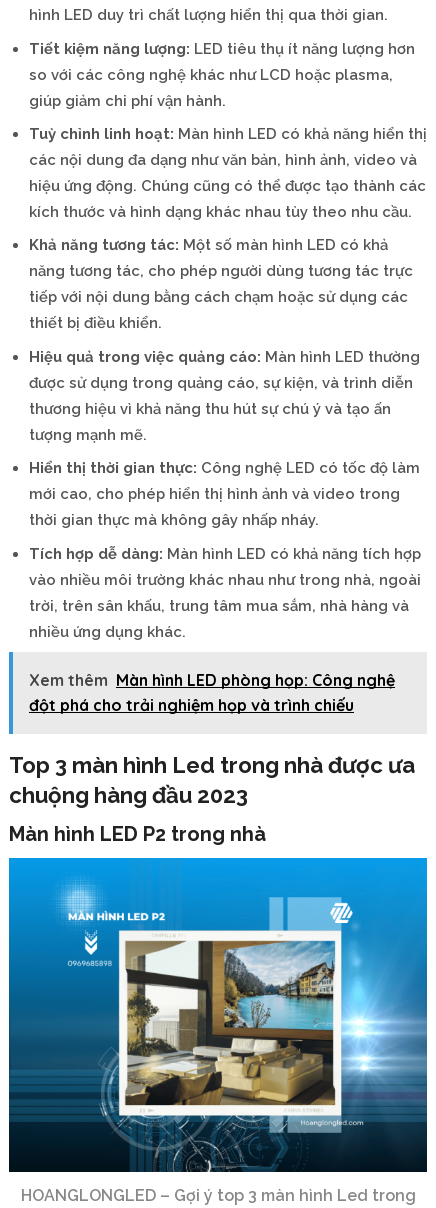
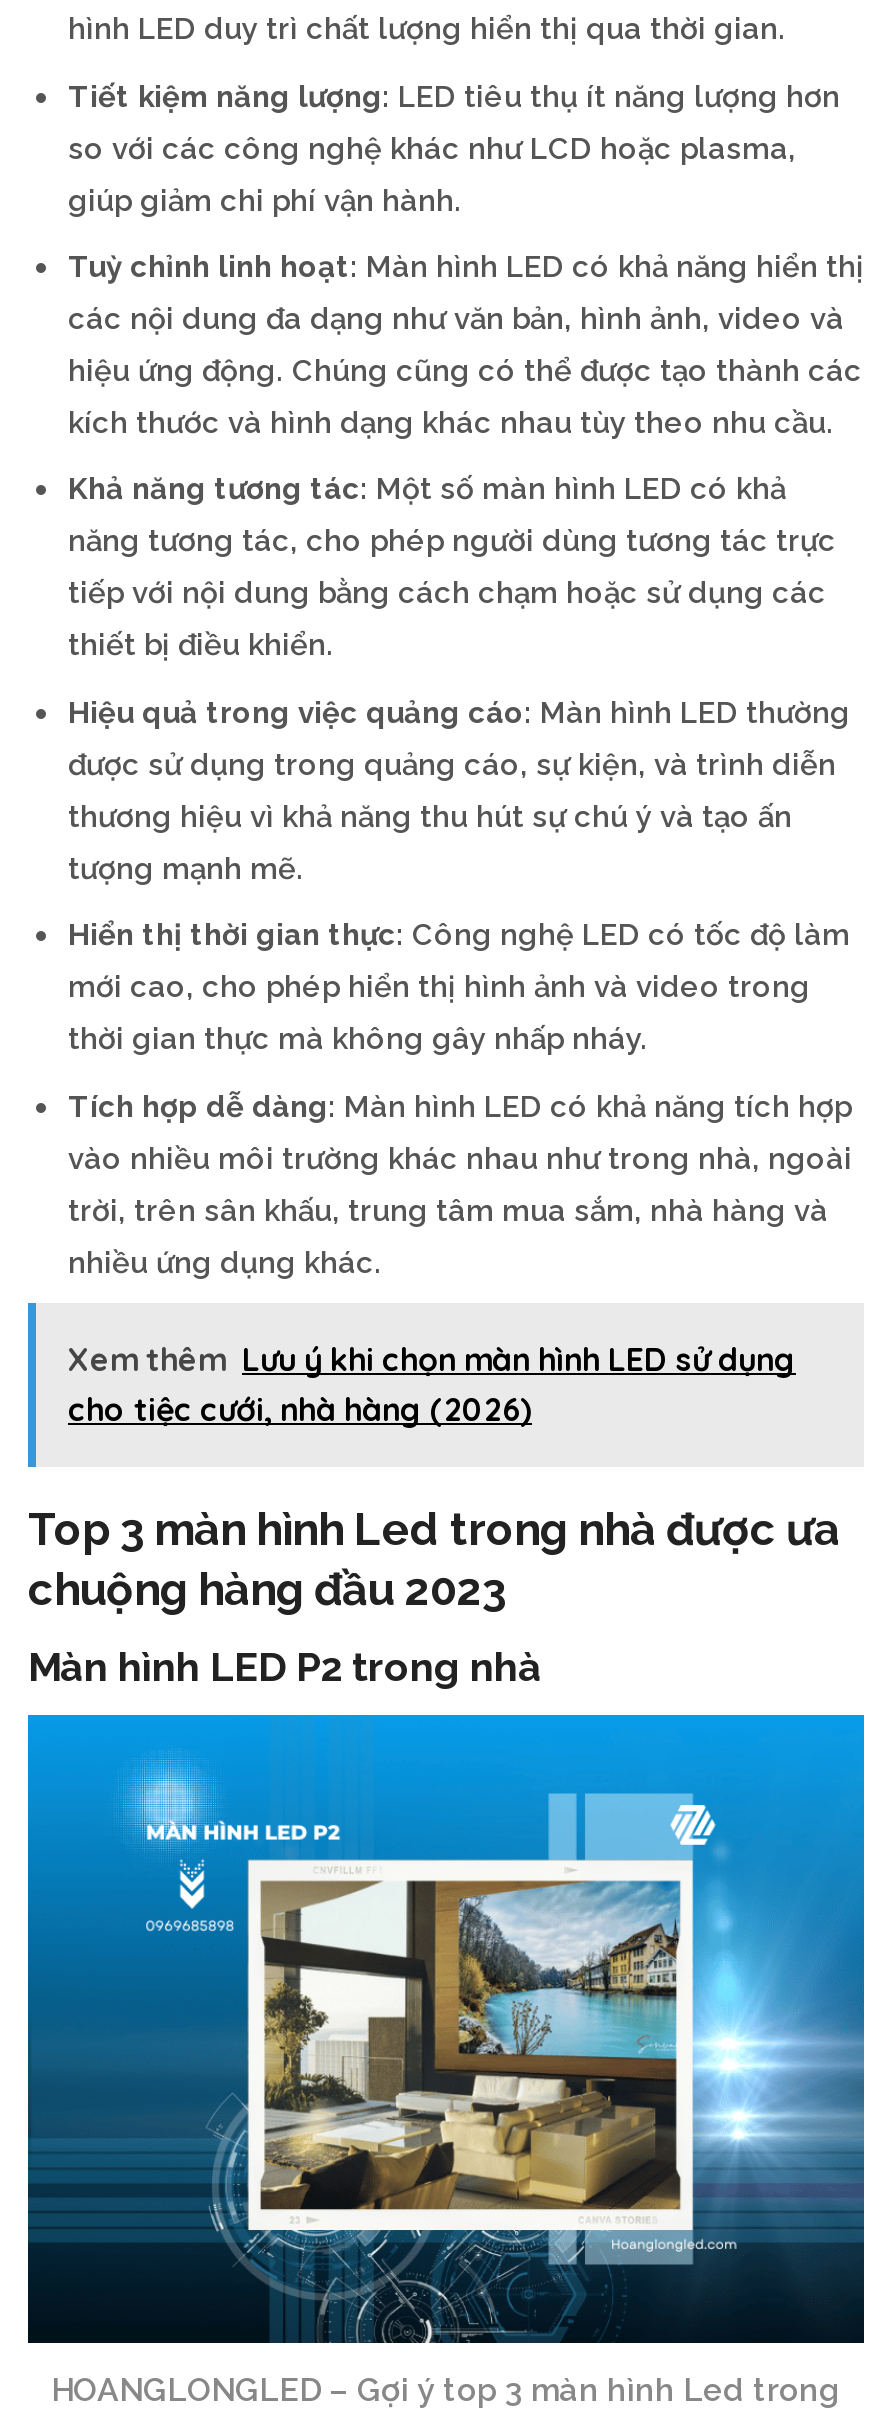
[29,670,395,715] Xem thêm Màn hình LED phòng họp: Công nghệ | đột phá cho trải nghiệm họp và trình chiếu -> [68,1339,796,1429] Xem thêm Lưu ý khi chọn màn hình LED sử dụng | cho tiệc cưới, nhà hàng (2026)

